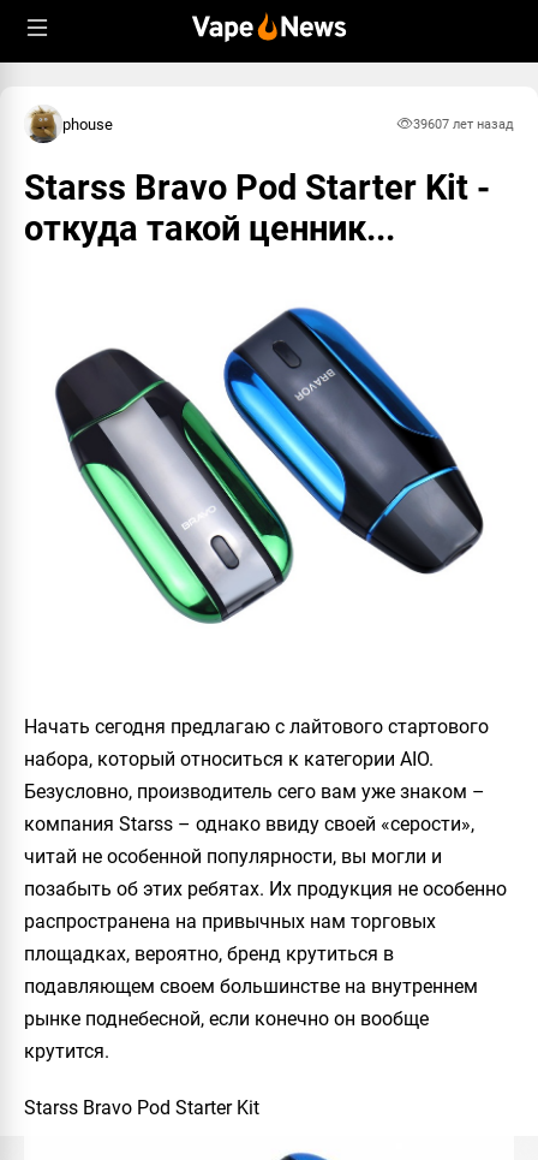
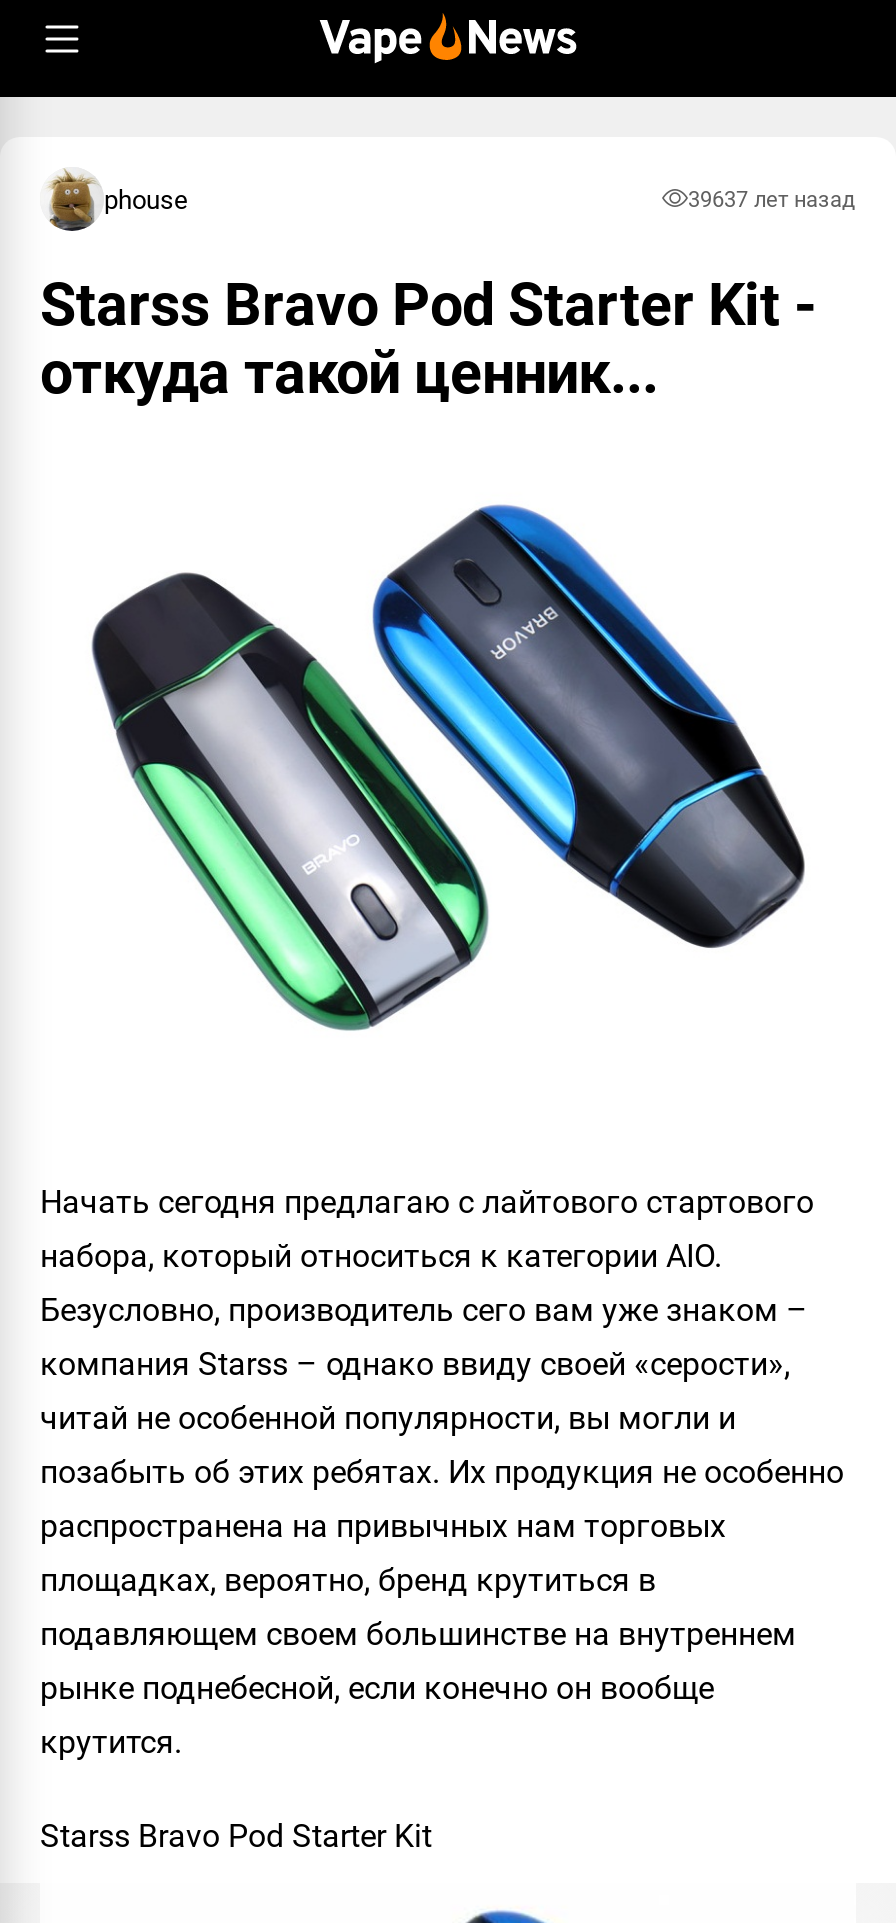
[413,116,514,132] 39607 лет назад -> [688,186,856,212] 39637 лет назад

